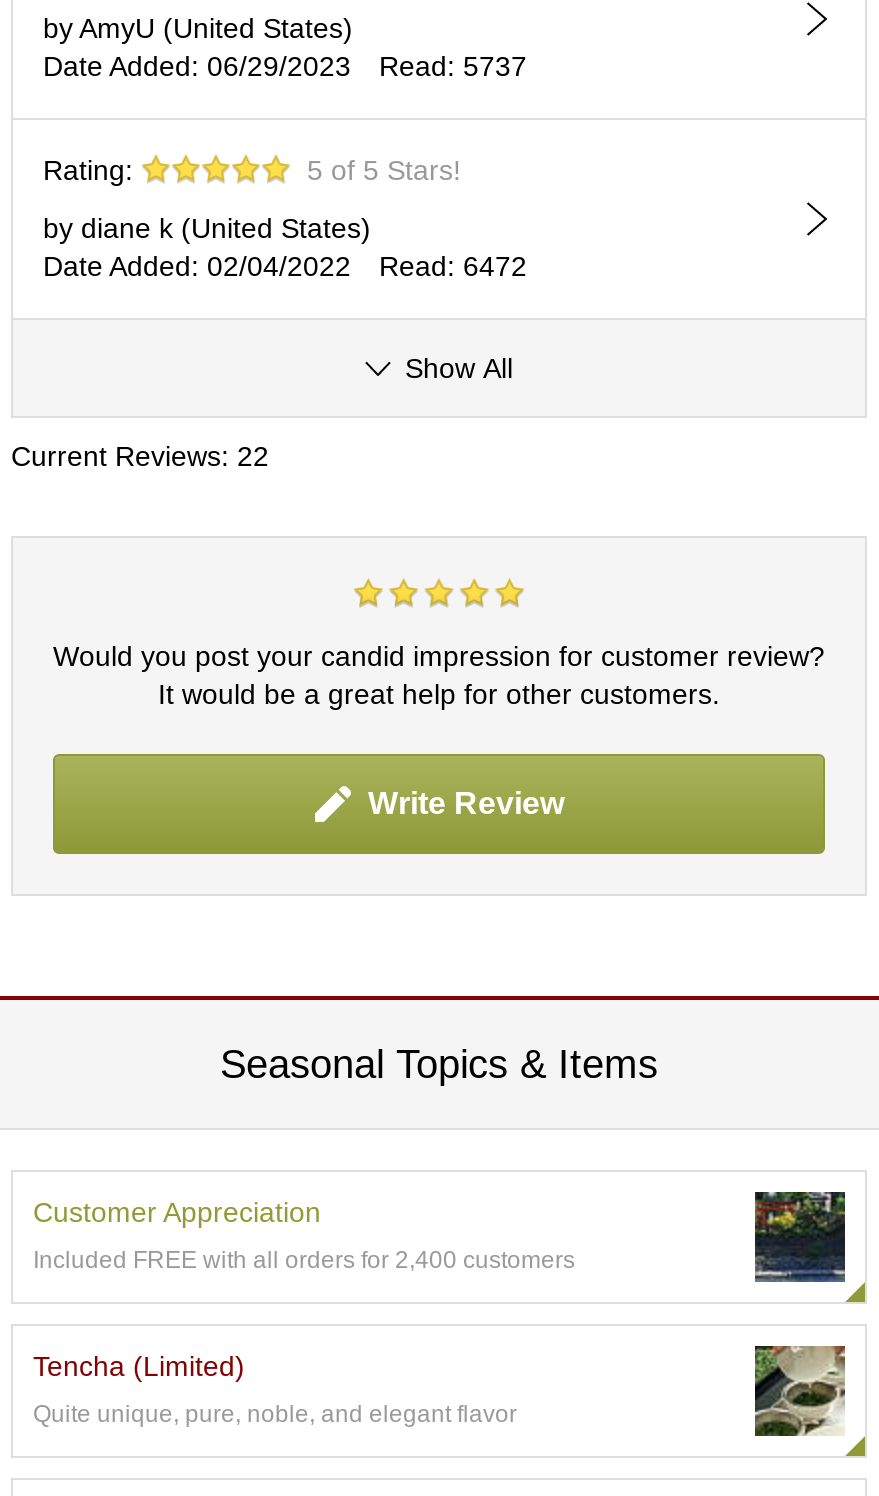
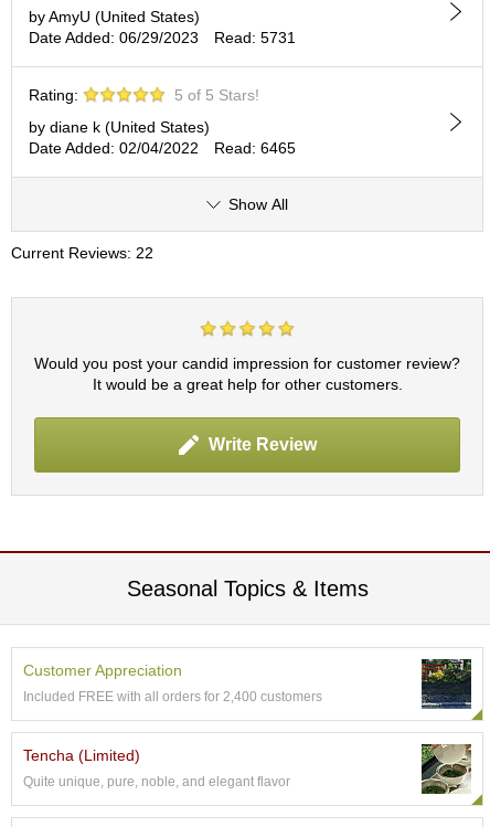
[379,50,527,82] Read: 5737 -> [214,29,296,46] Read: 5731
[379,250,527,282] Read: 6472 -> [214,139,296,157] Read: 6465

